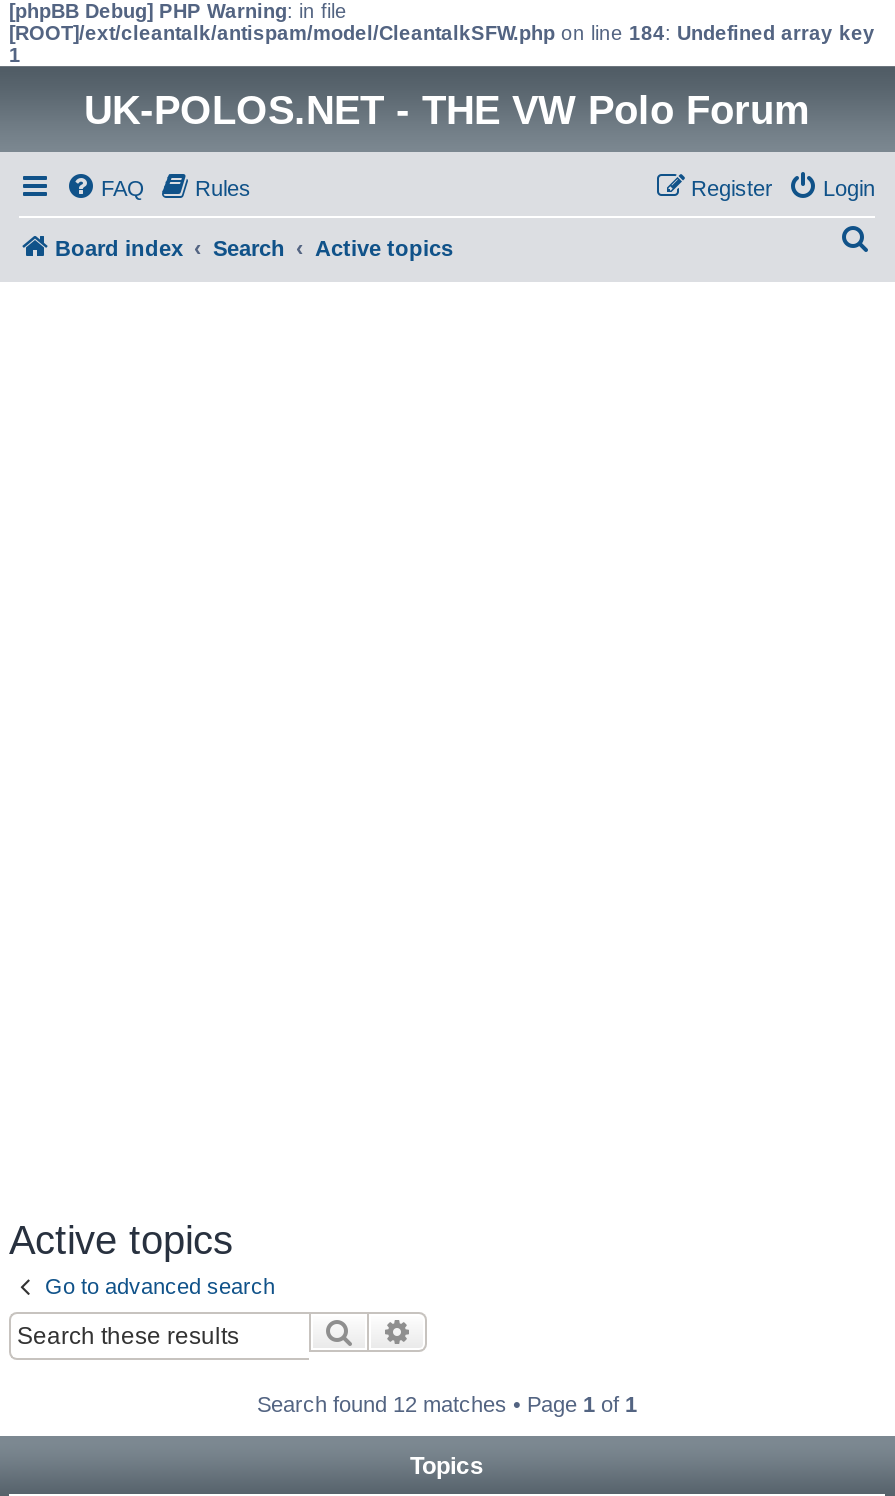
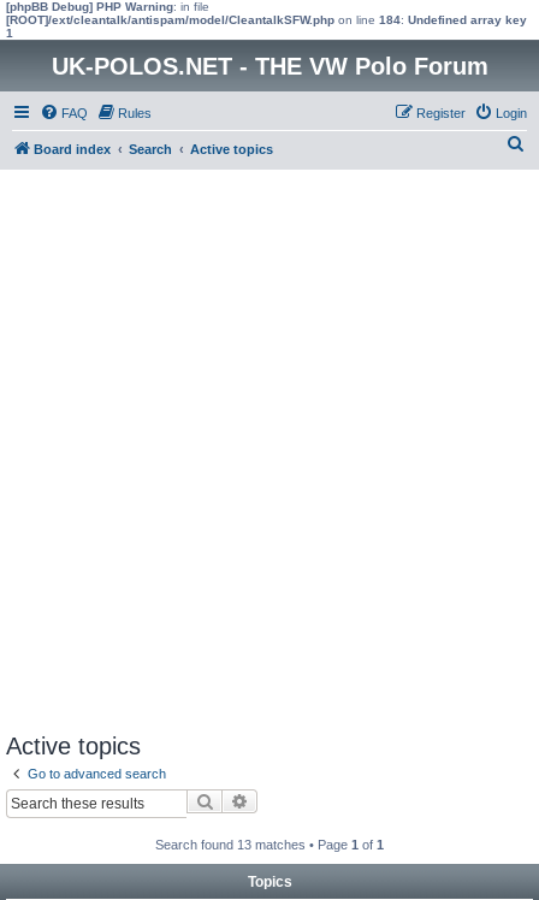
[257,1391,637,1415] Search found 12 matches • Page 1 of 1 -> [155,837,384,851] Search found 13 matches • Page 1 of 1

